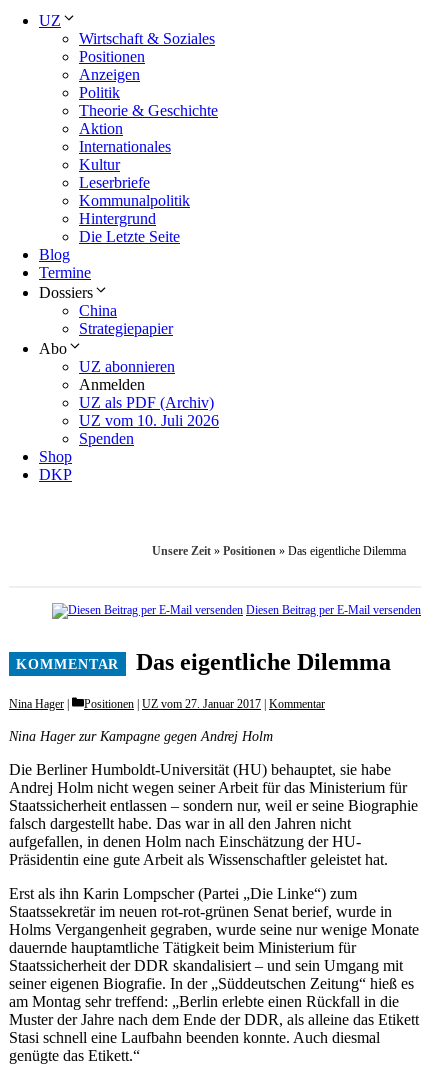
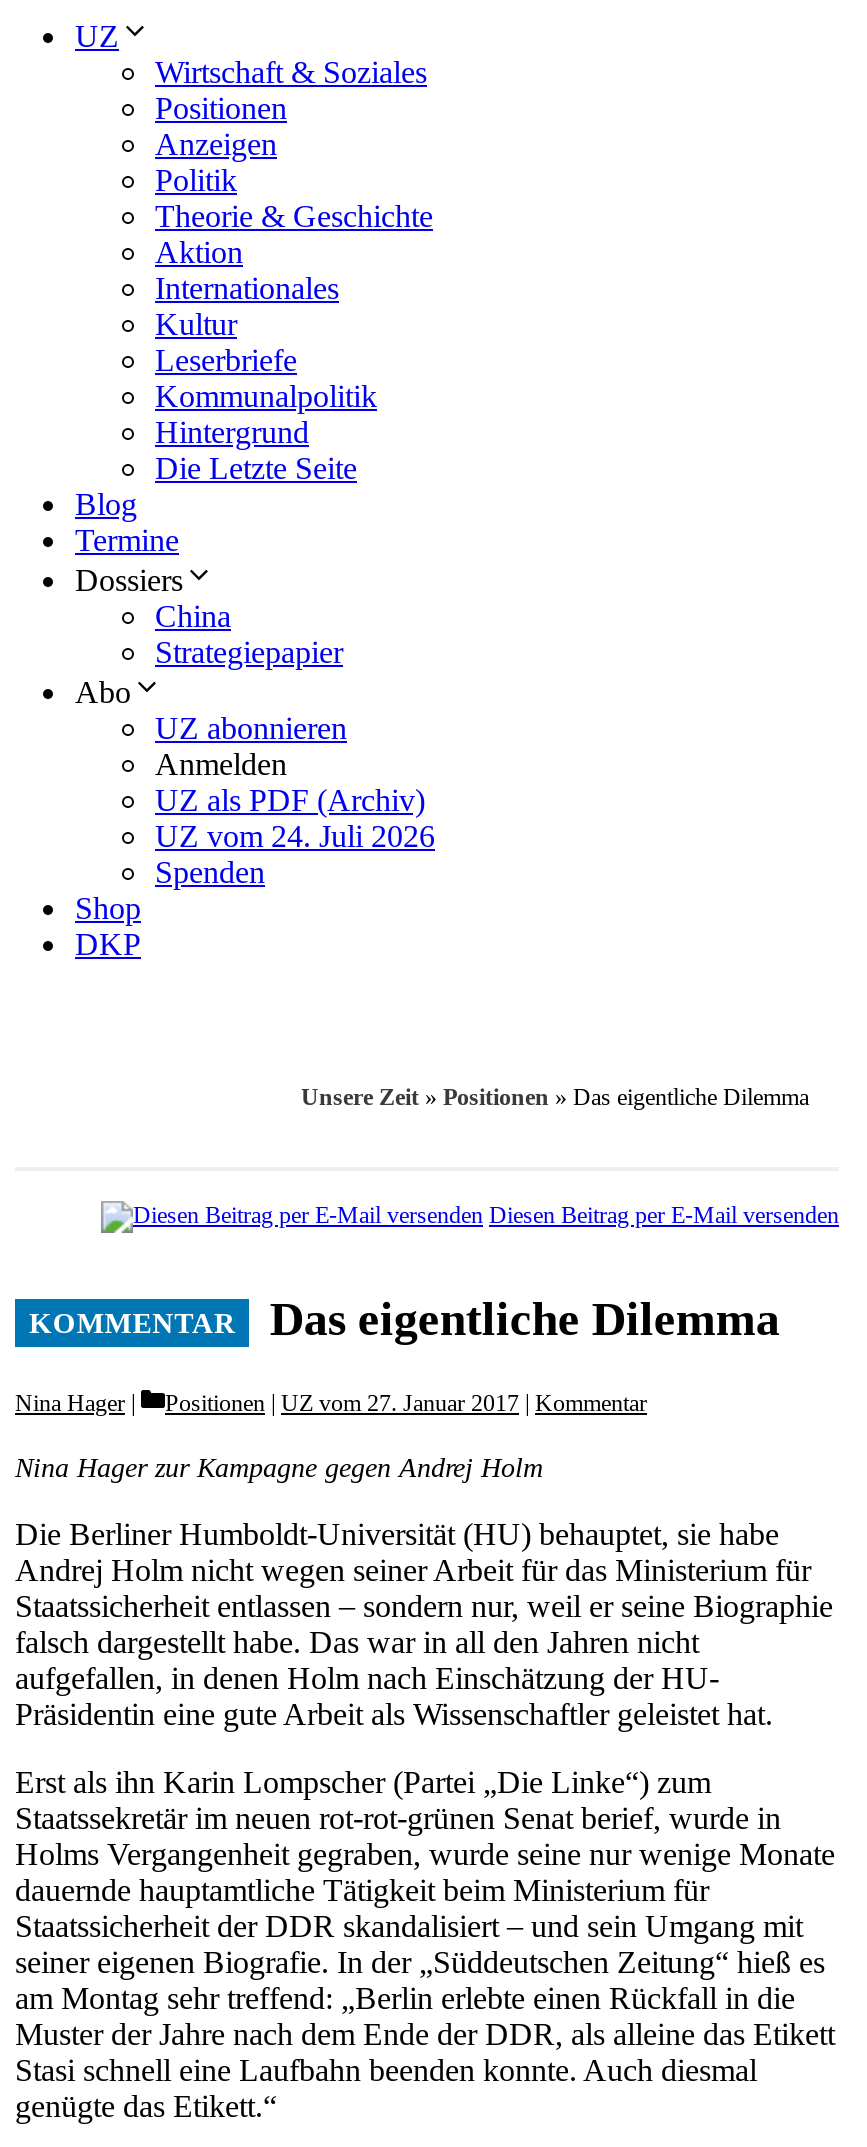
[79,412,219,429] UZ vom 10. Juli 2026 -> [155,820,435,854] UZ vom 24. Juli 2026

